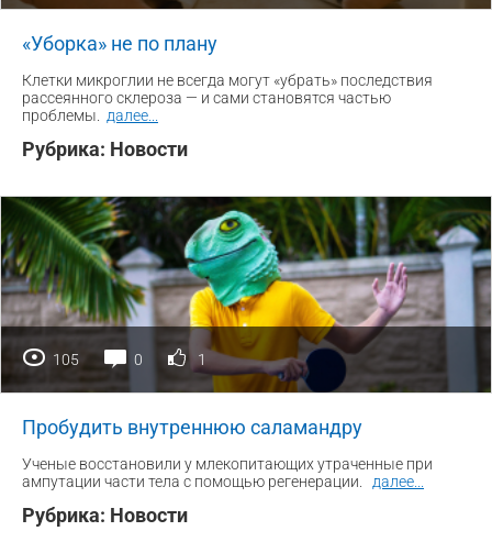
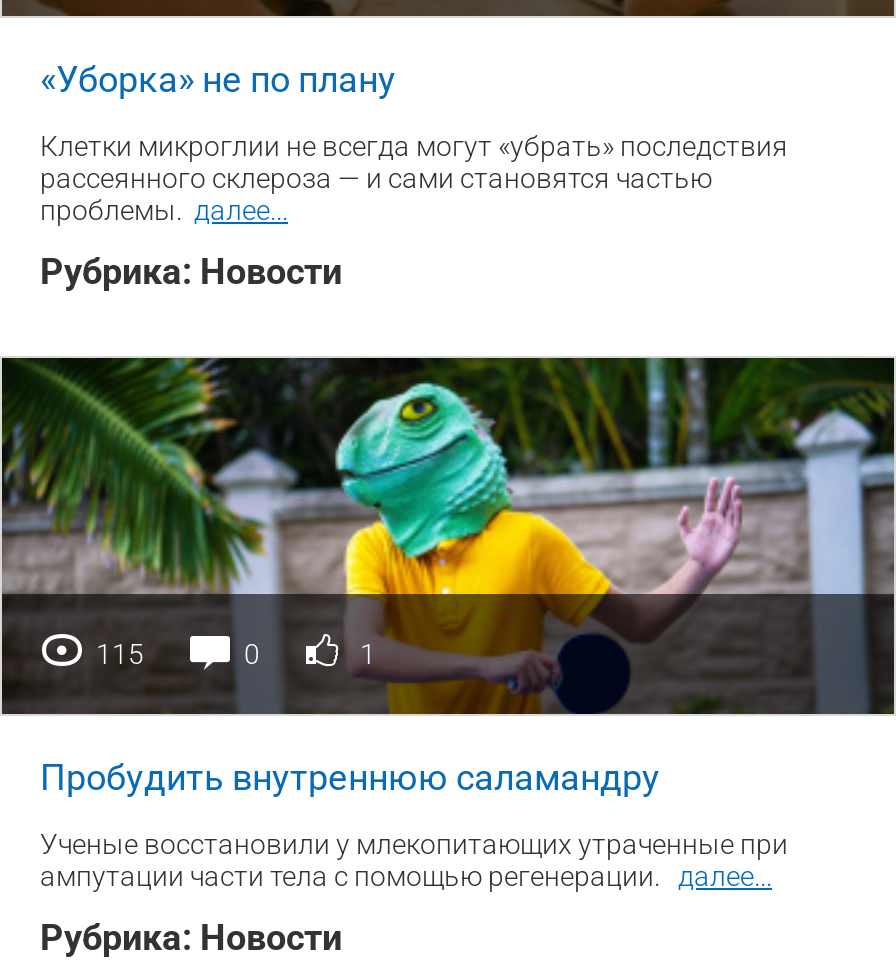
[53,351,79,368] 105 -> [96,638,144,670] 115

